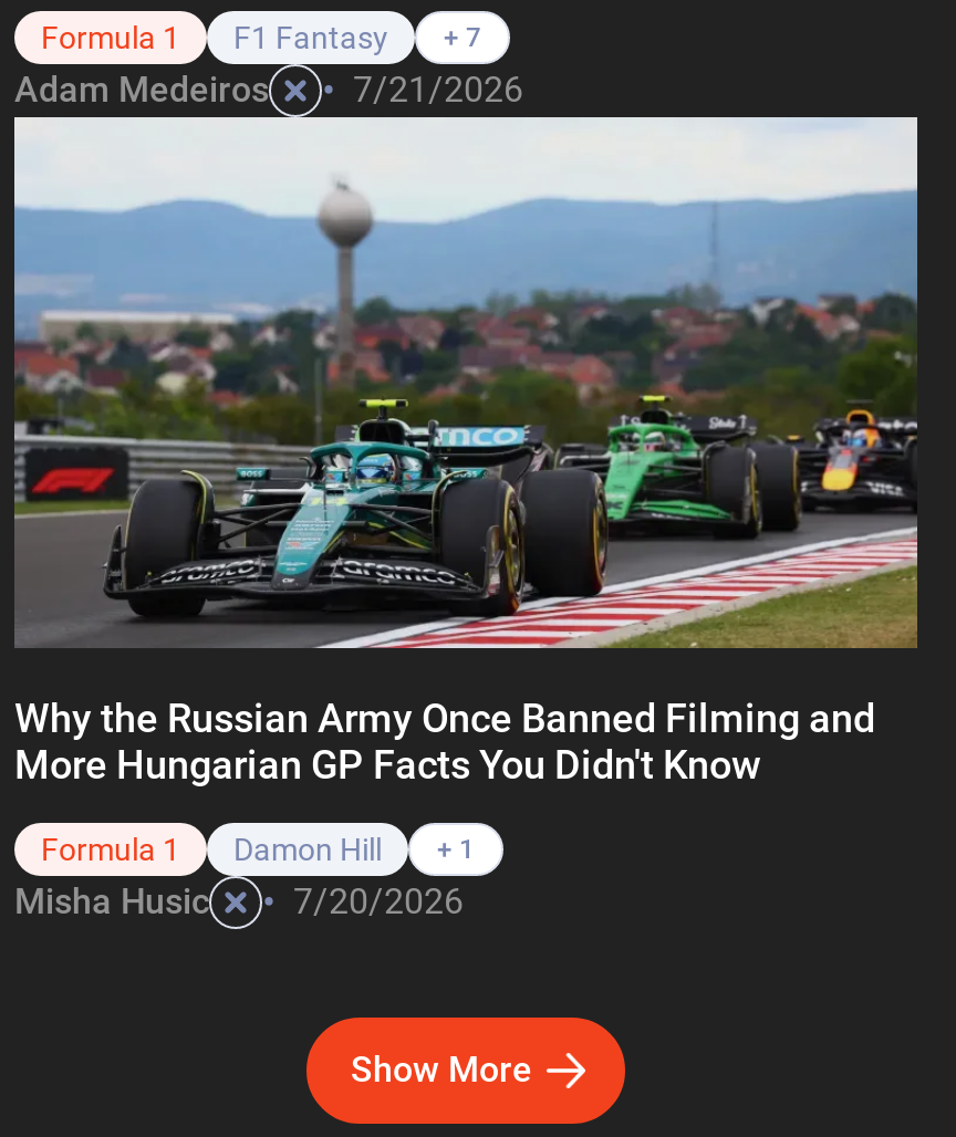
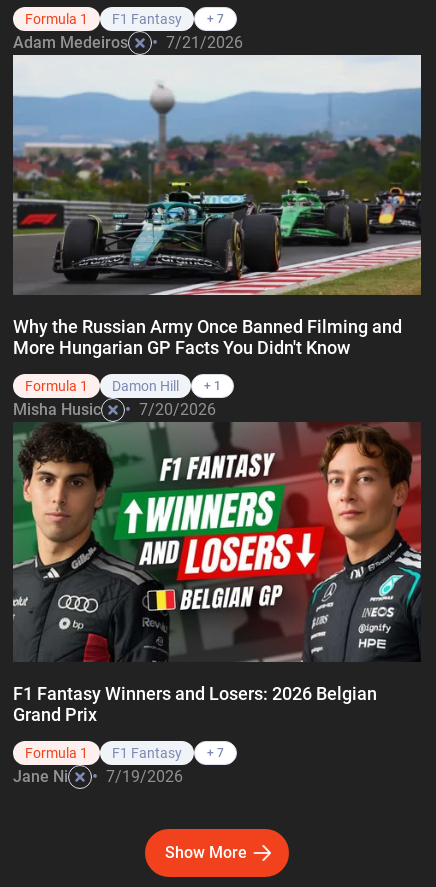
none -> [13,422,422,787] [image] | F1 Fantasy Winners and Losers: 2026 Belgian | Grand Prix | Formula 1 | F1 Fantasy | + 7 | Jane Ni | • 7/19/2026

